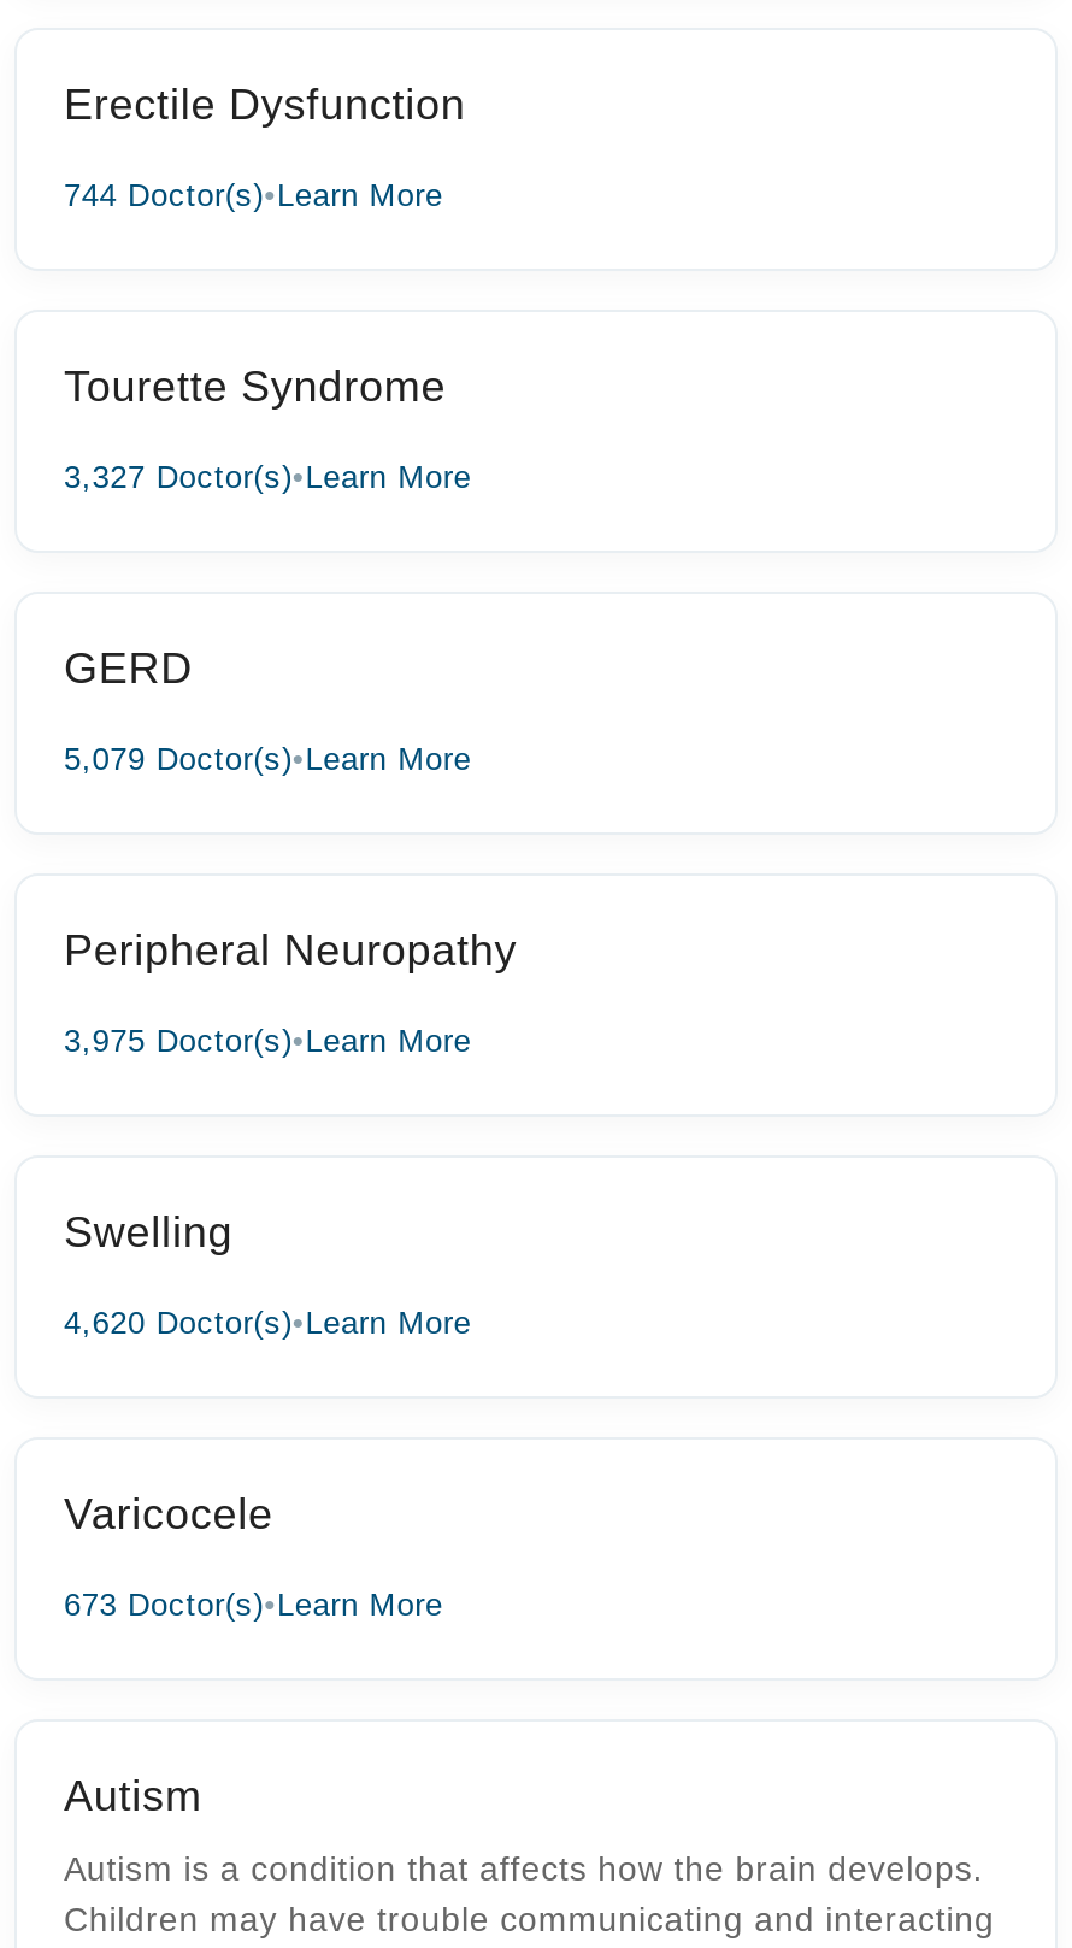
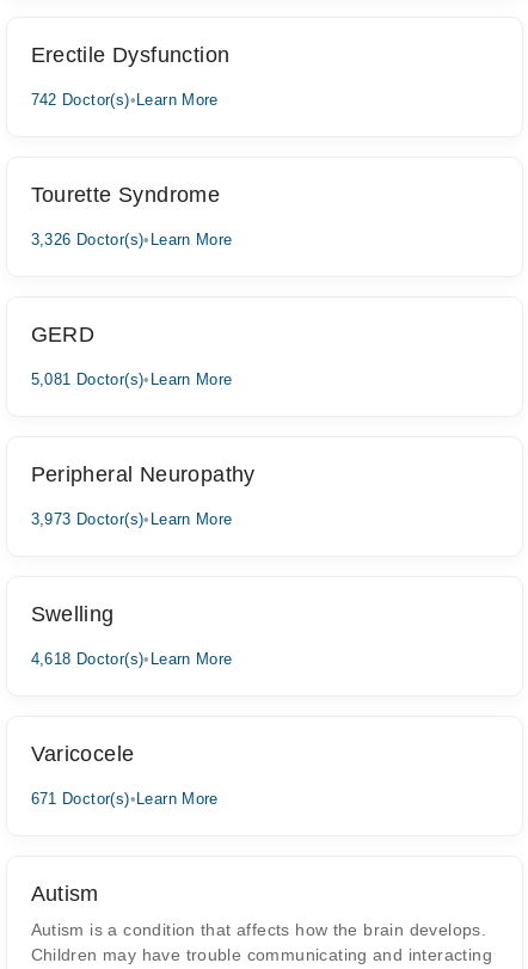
[64,177,443,213] 744 Doctor(s)•Learn More -> [30,91,218,109] 742 Doctor(s)•Learn More
[64,459,471,495] 3,327 Doctor(s)•Learn More -> [30,231,233,249] 3,326 Doctor(s)•Learn More
[64,741,471,777] 5,079 Doctor(s)•Learn More -> [30,370,233,388] 5,081 Doctor(s)•Learn More
[64,1023,471,1059] 3,975 Doctor(s)•Learn More -> [30,510,233,528] 3,973 Doctor(s)•Learn More
[64,1305,471,1341] 4,620 Doctor(s)•Learn More -> [30,650,233,668] 4,618 Doctor(s)•Learn More
[64,1587,443,1623] 673 Doctor(s)•Learn More -> [30,790,218,808] 671 Doctor(s)•Learn More

